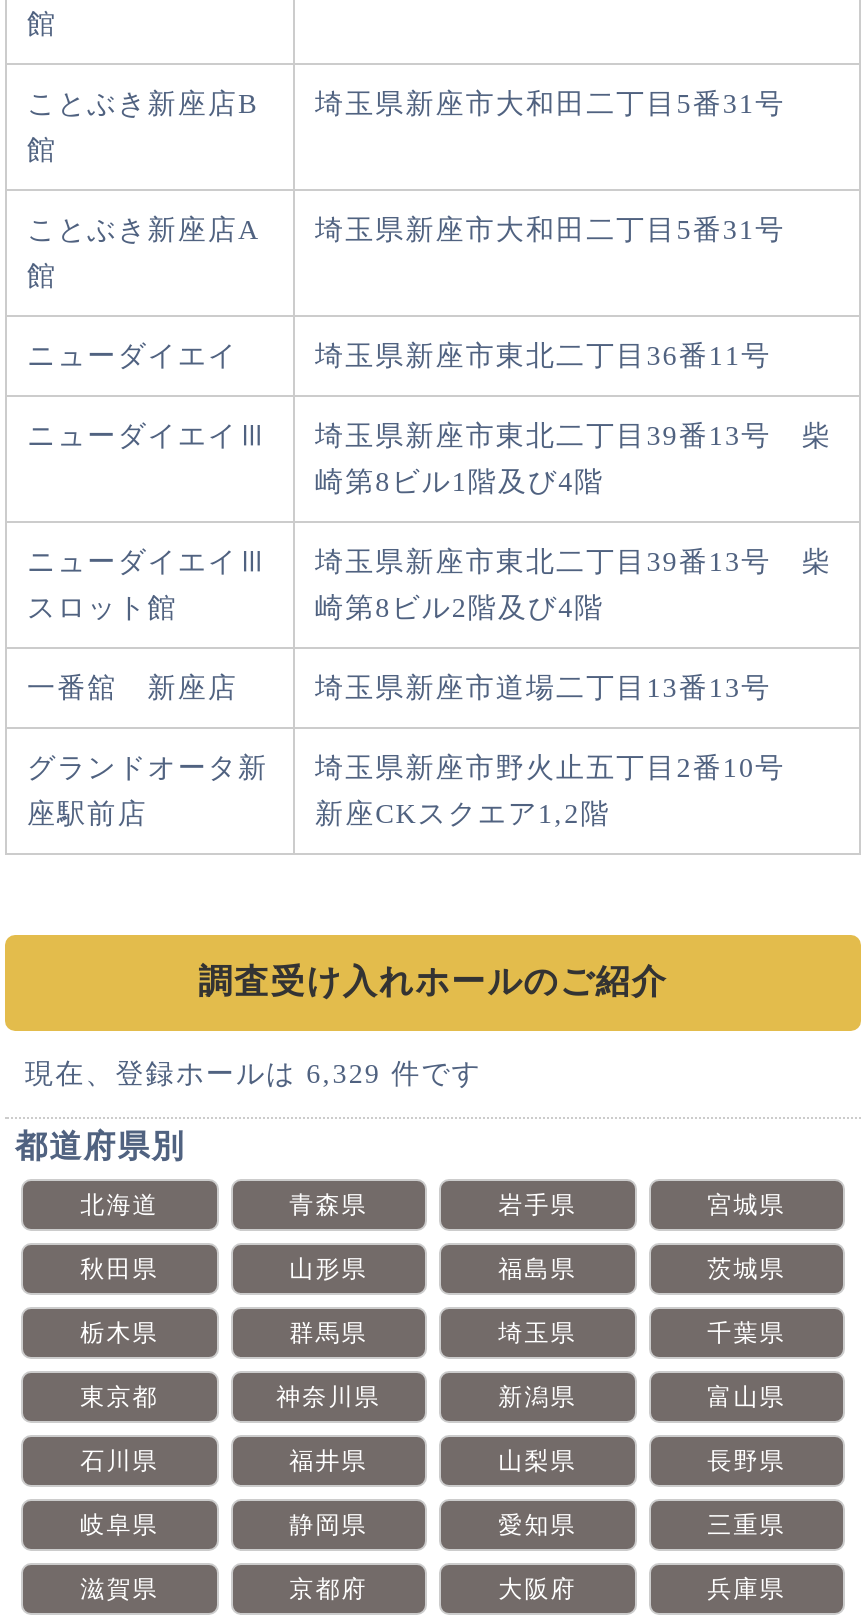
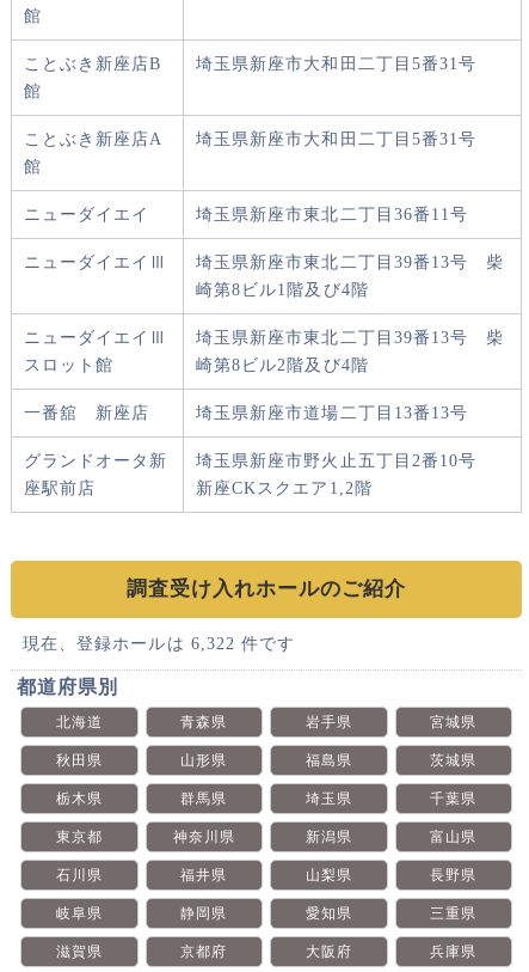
[25,1059,482,1089] 現在、登録ホールは 6,329 件です -> [23,635,295,653] 現在、登録ホールは 6,322 件です

